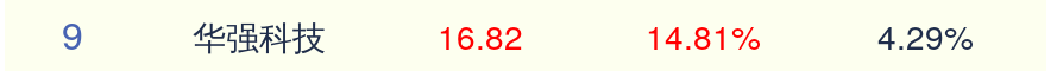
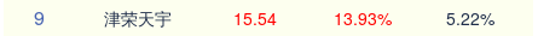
[193,12,973,59] 华强科技 | 16.82 | 14.81% | 4.29% -> [104,6,494,30] 津荣天宇 | 15.54 | 13.93% | 5.22%

